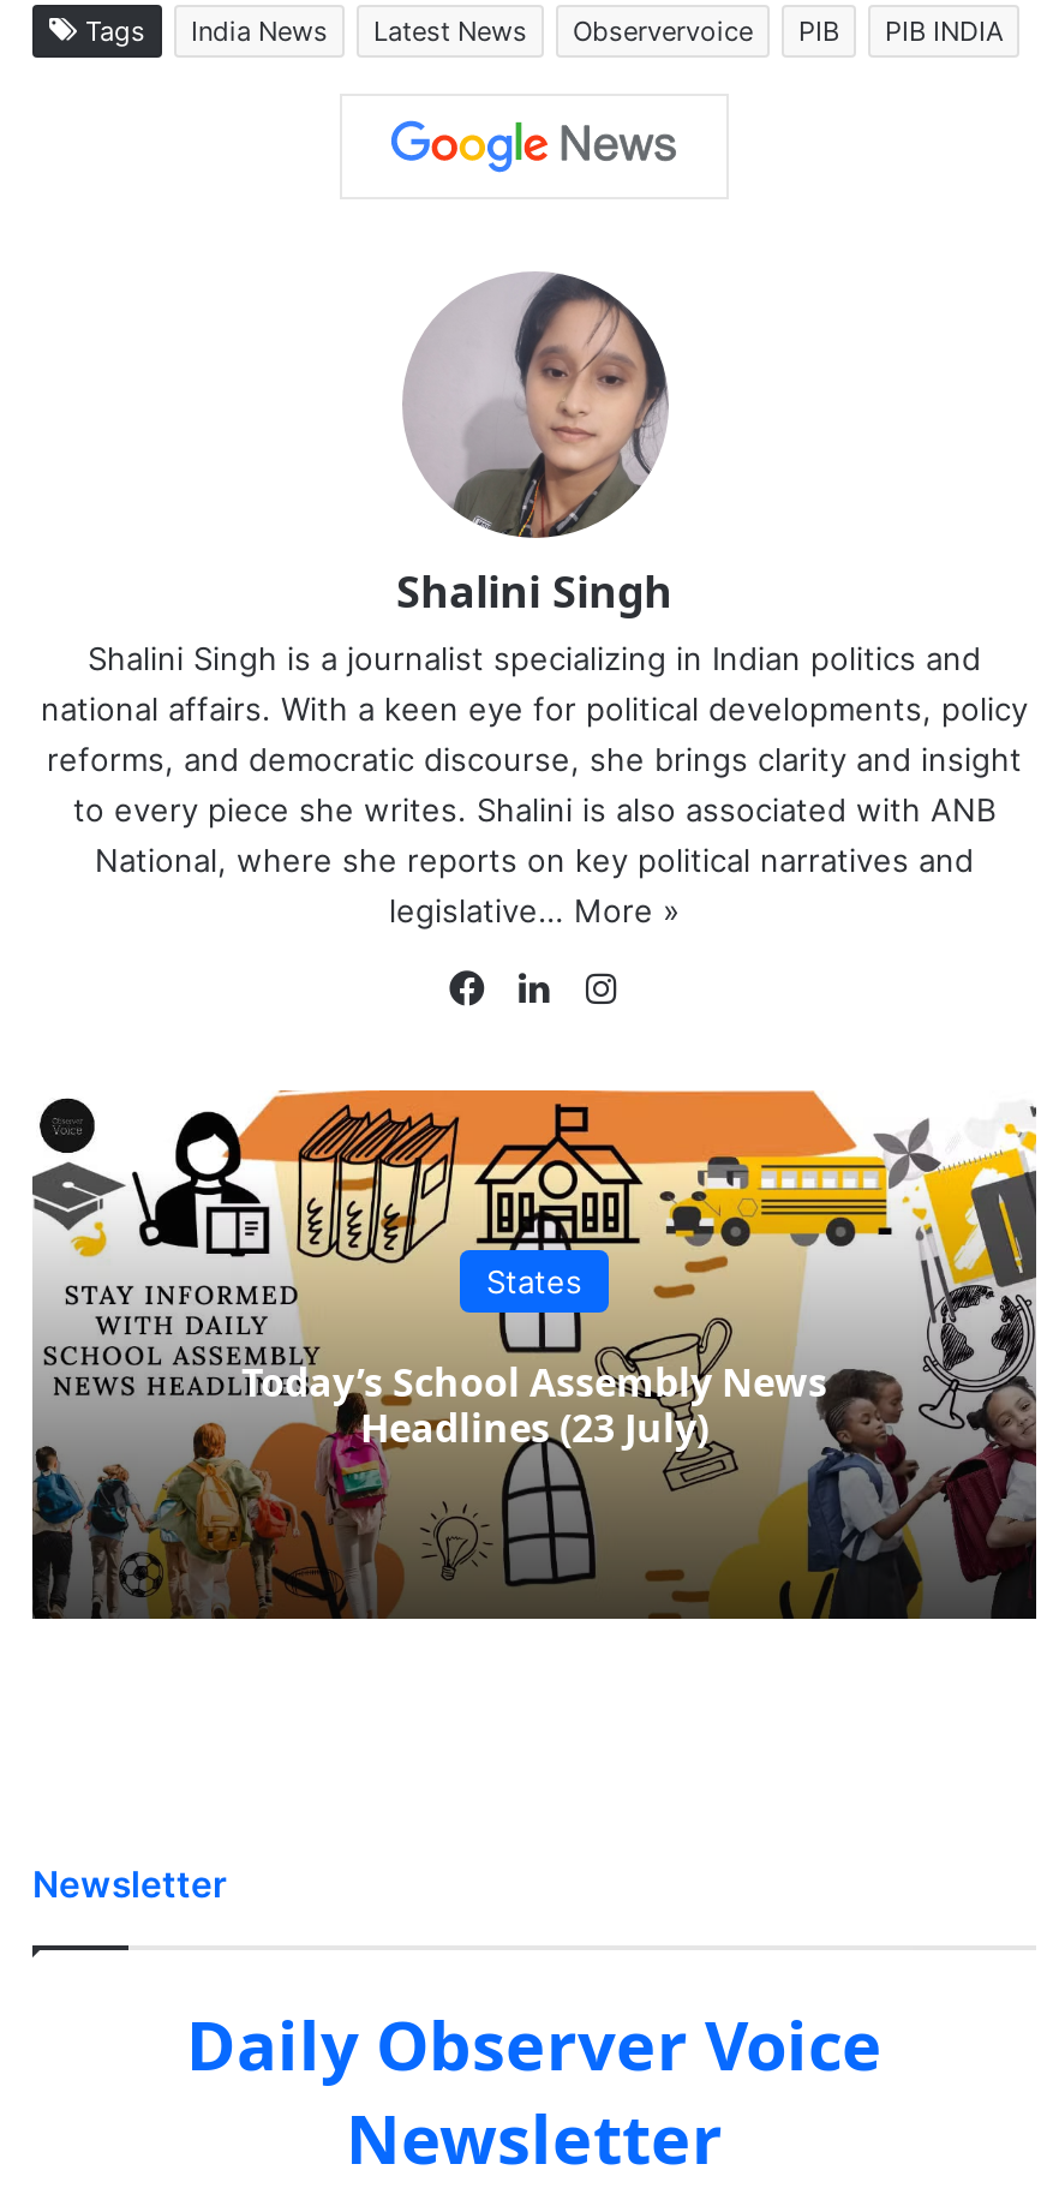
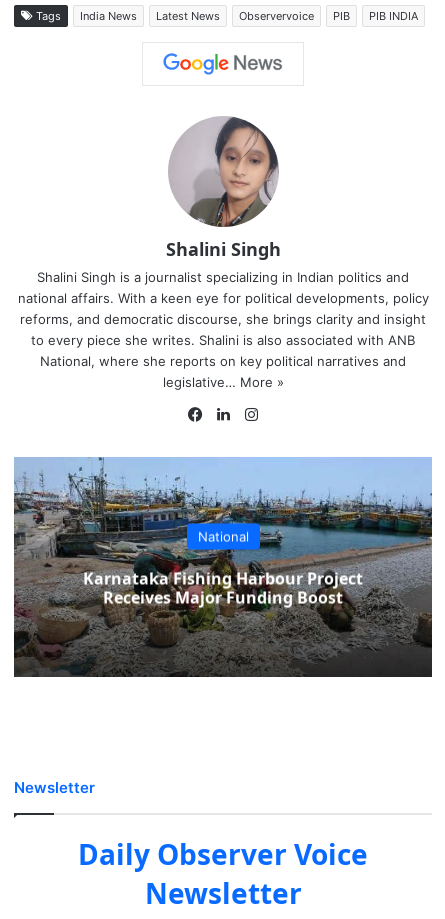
[32,1088,1039,1619] [image] | States -> [13,456,433,677] [image] | National
[241,1355,827,1453] Today’s School Assembly News | Headlines (23 July) -> [83,567,363,608] Karnataka Fishing Harbour Project | Receives Major Funding Boost

